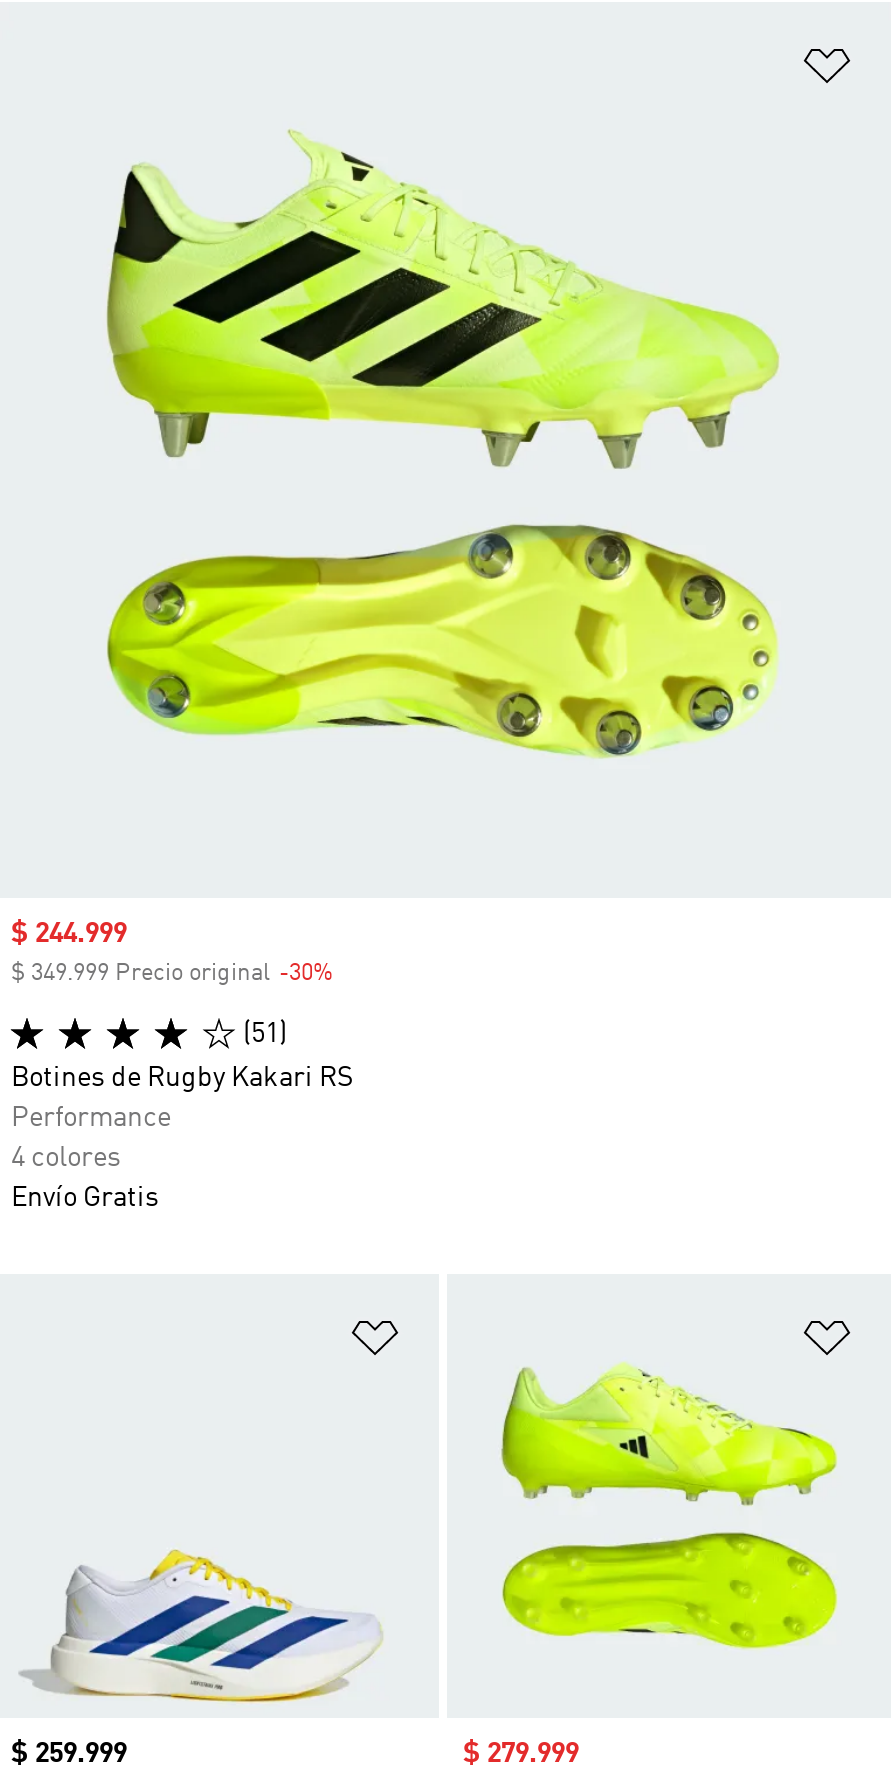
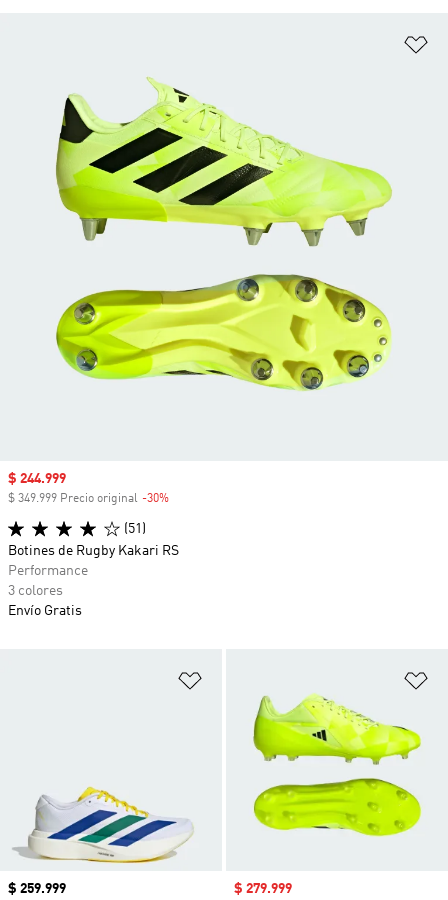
[11,1144,121,1172] 4 colores -> [8,584,63,598] 3 colores

